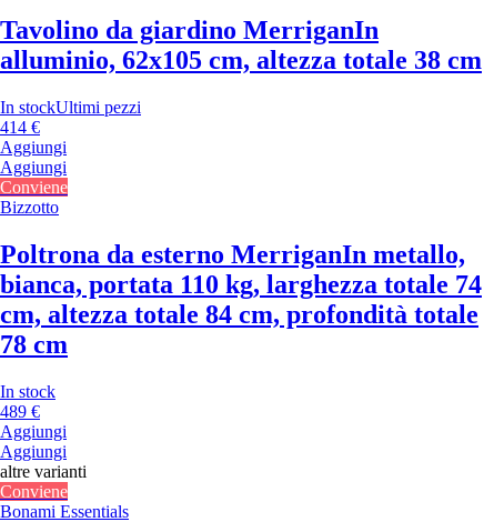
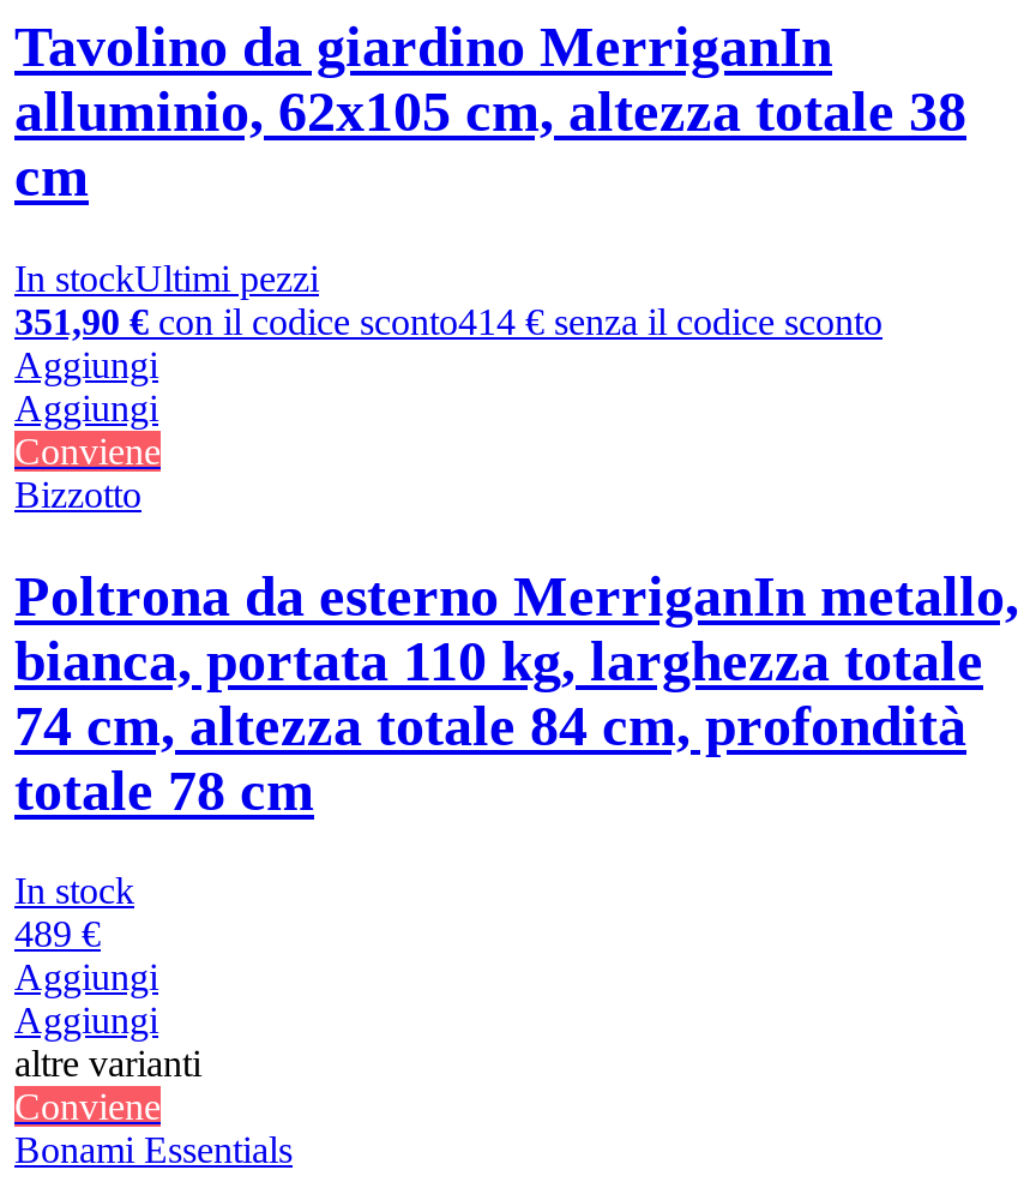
[0,118,40,137] 414 € -> [14,301,883,342] 351,90 €con il codice sconto414 € senza il codice sconto

